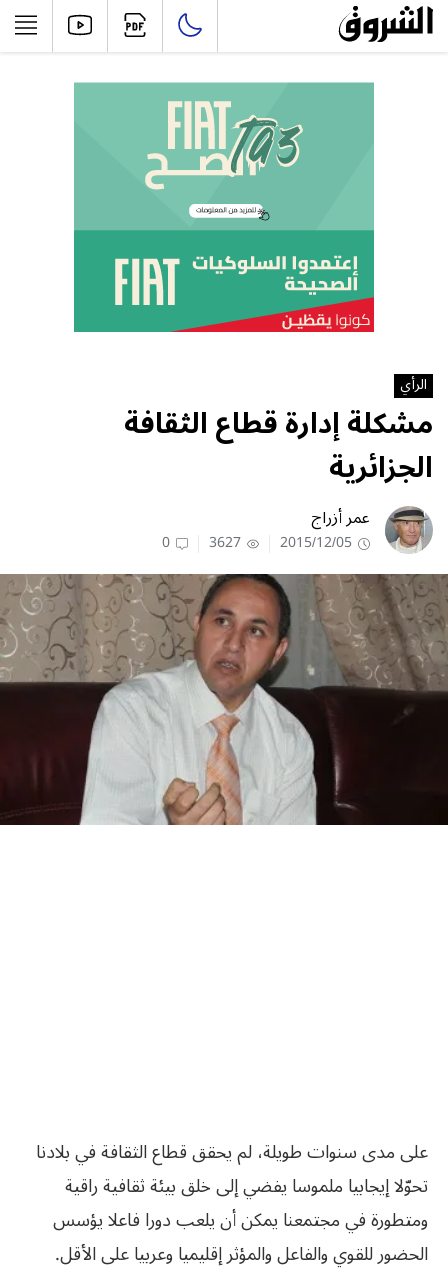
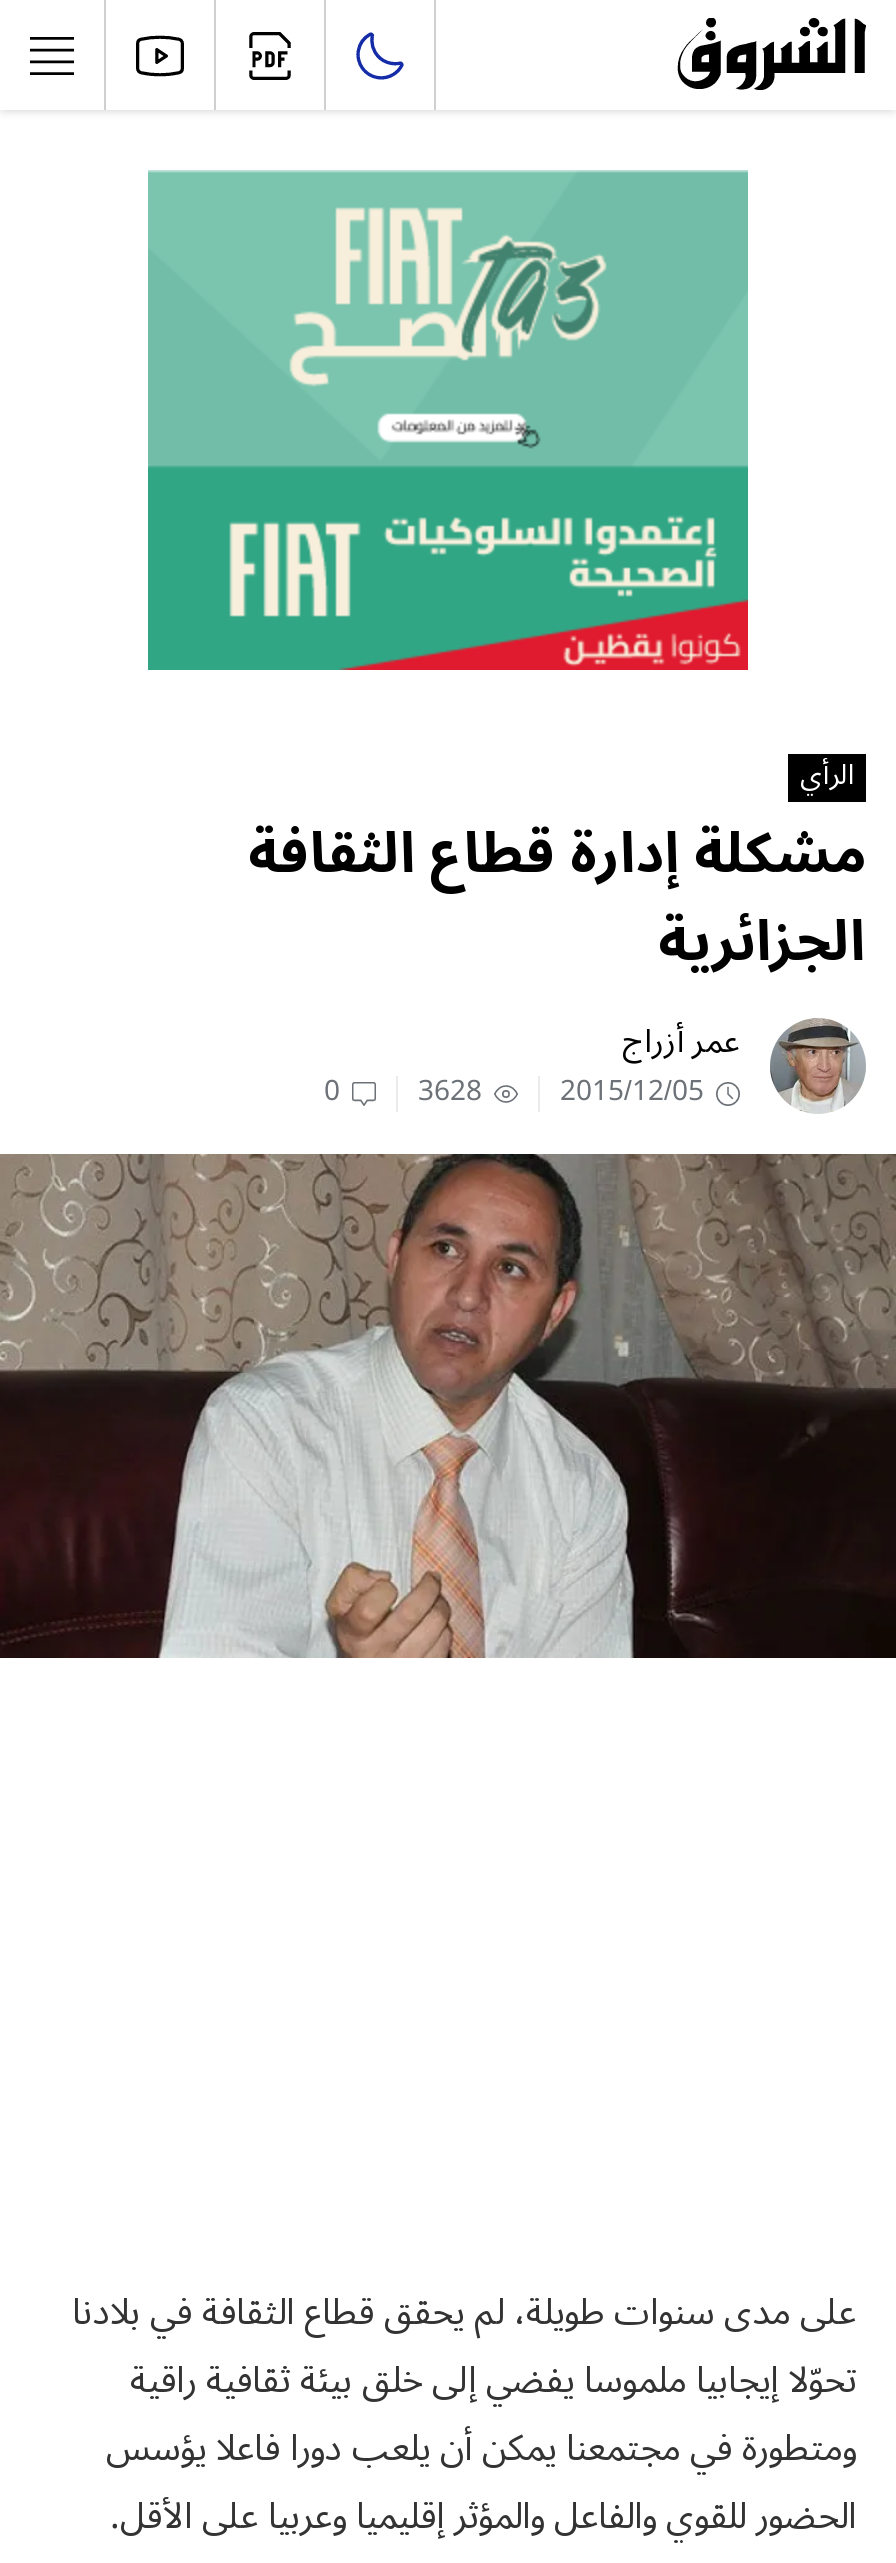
[209,528,241,557] 3627 -> [418,1062,482,1120] 3628

